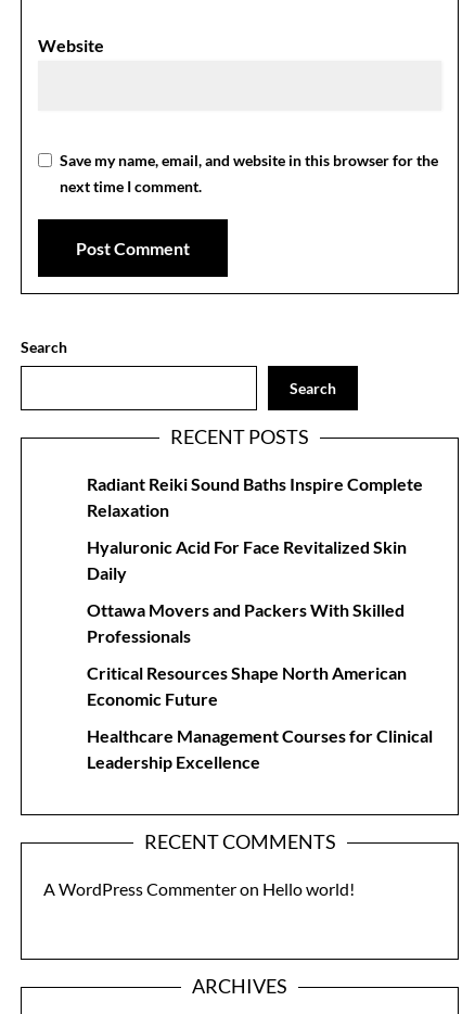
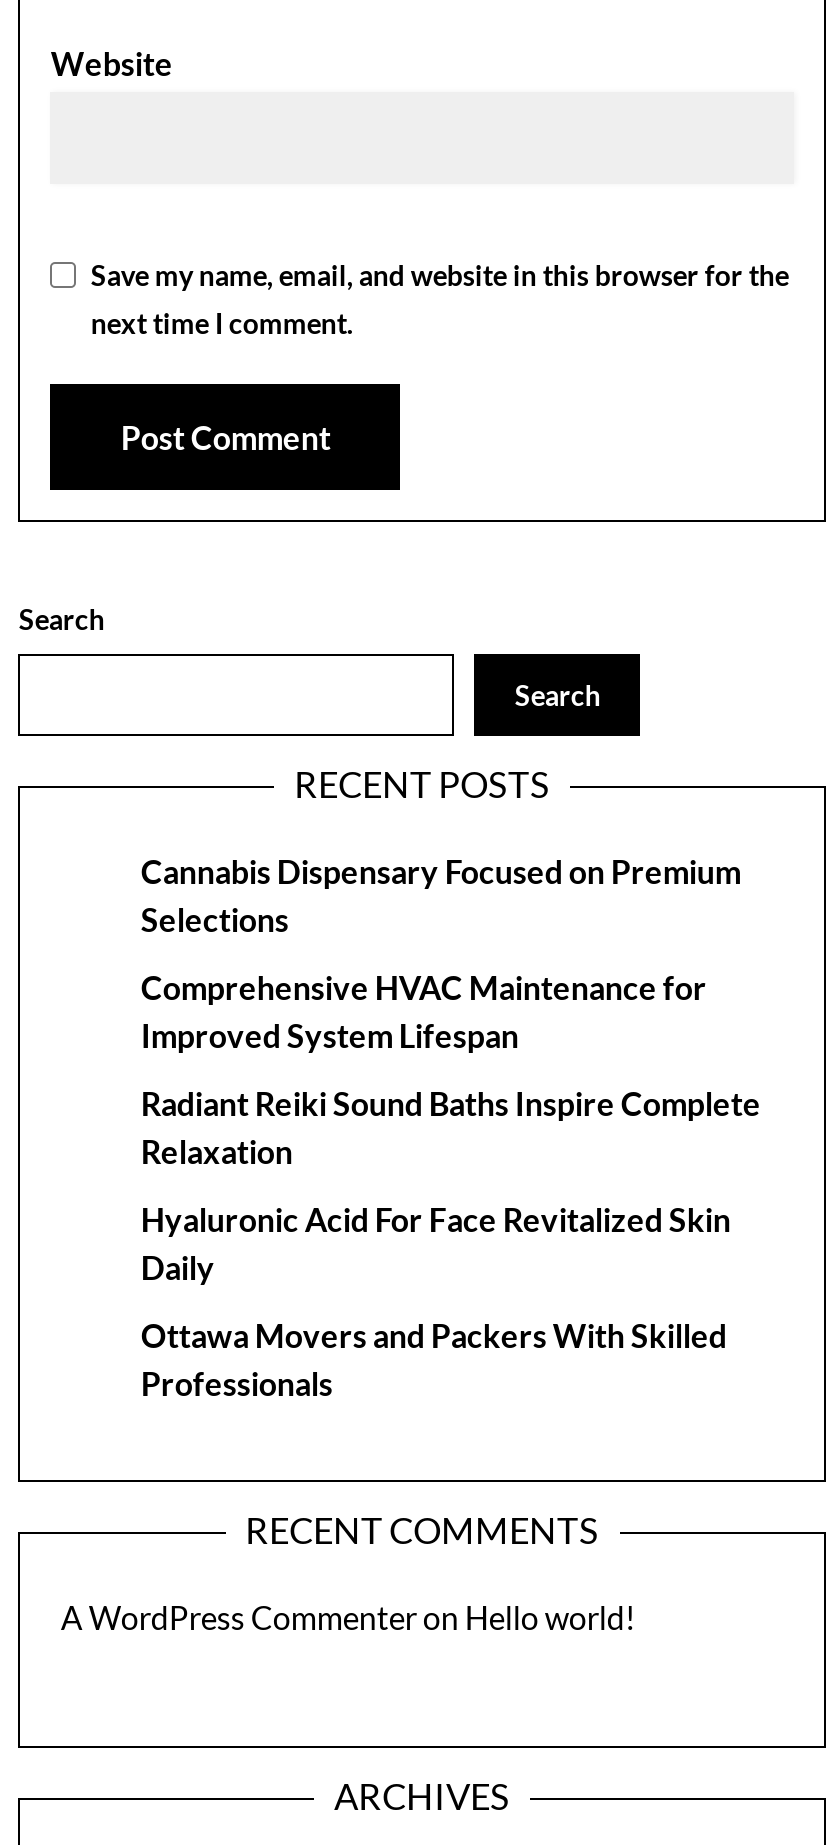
none -> [141,852,741,1054] Cannabis Dispensary Focused on Premium | Selections | Comprehensive HVAC Maintenance for | Improved System Lifespan
moved [87,473,423,646] -> [141,1084,761,1402]: Radiant Reiki Sound Baths Inspire Complete | Relaxation | Hyaluronic Acid For Face Revitalized Skin | Daily | Ottawa Movers and Packers With Skilled | Professionals
[87,662,433,772] Critical Resources Shape North American | Economic Future | Healthcare Management Courses for Clinical | Leadership Excellence -> none

